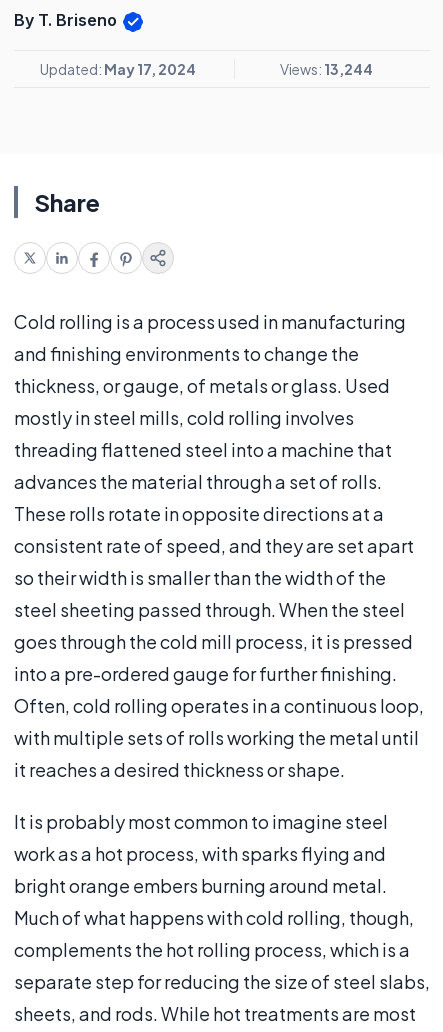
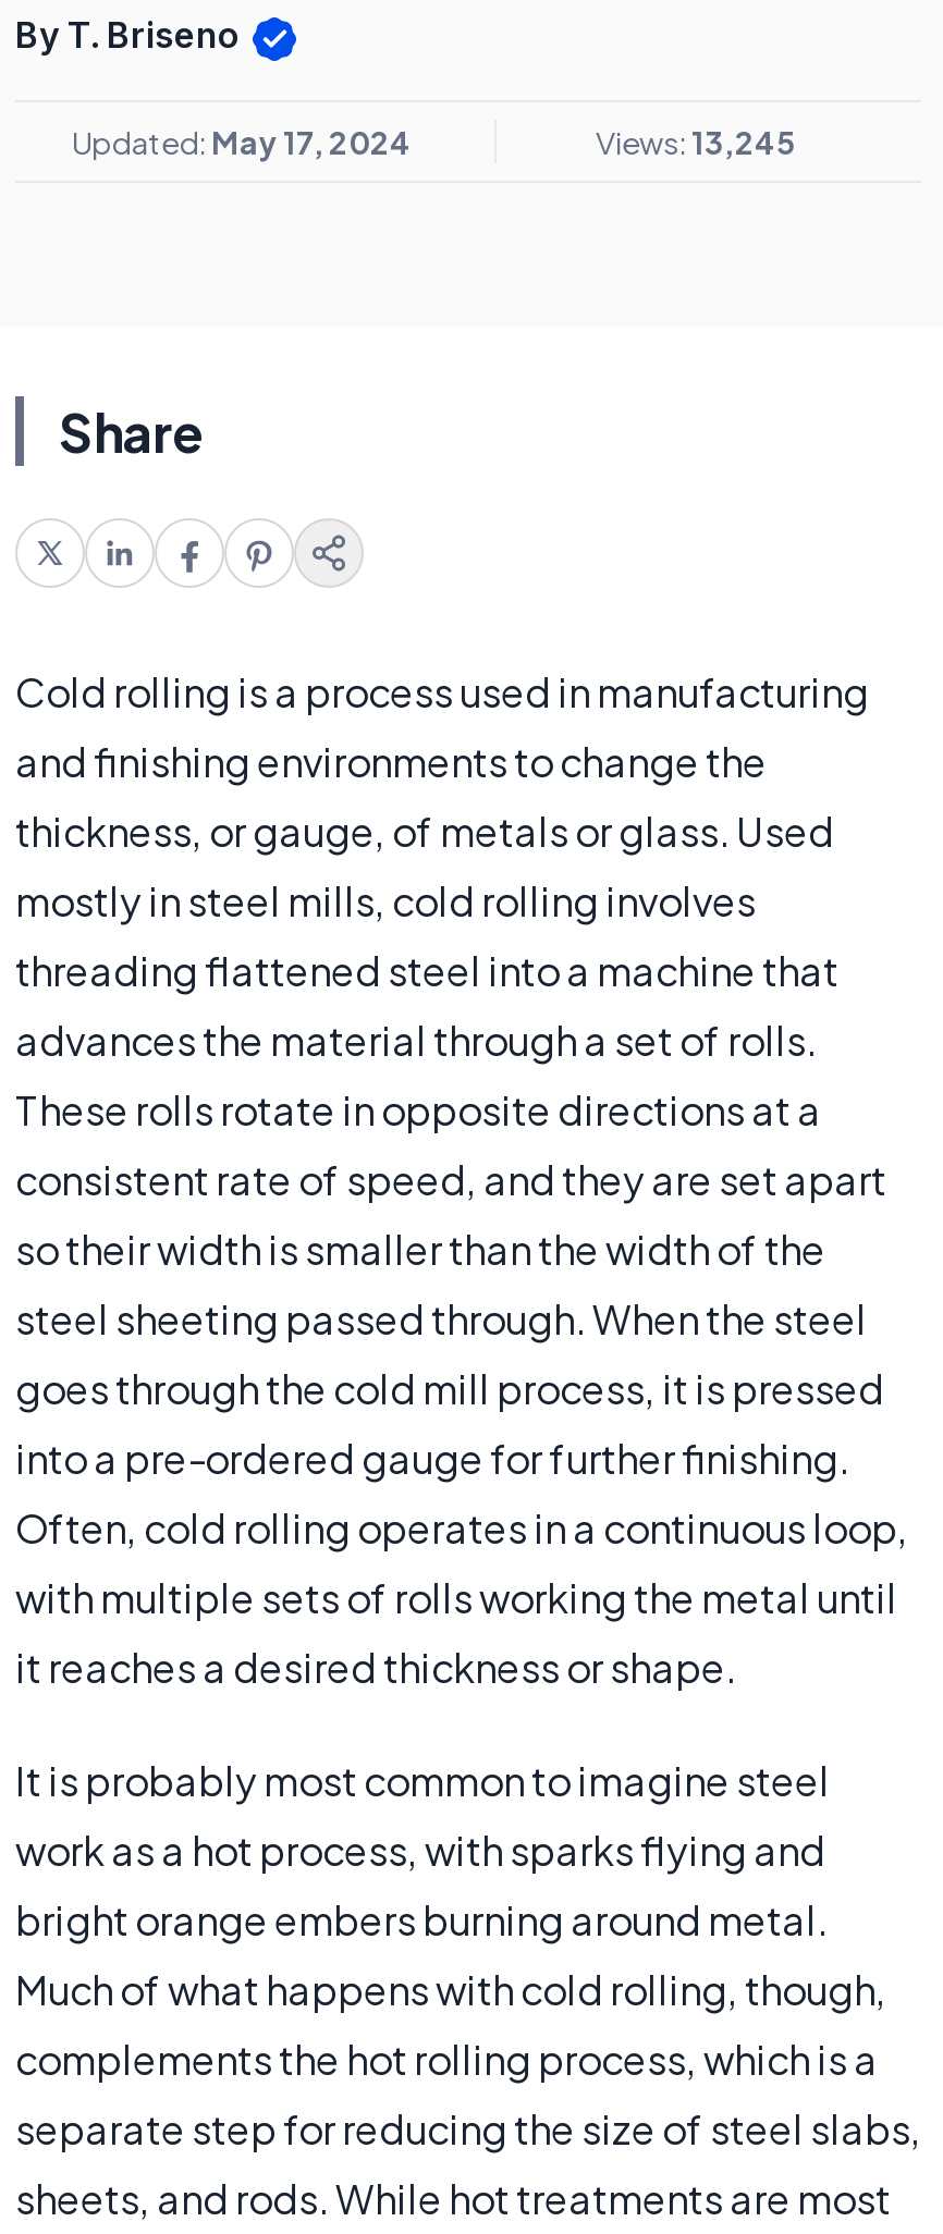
[280,60,373,78] Views: 13,244 -> [596,121,796,160] Views: 13,245

